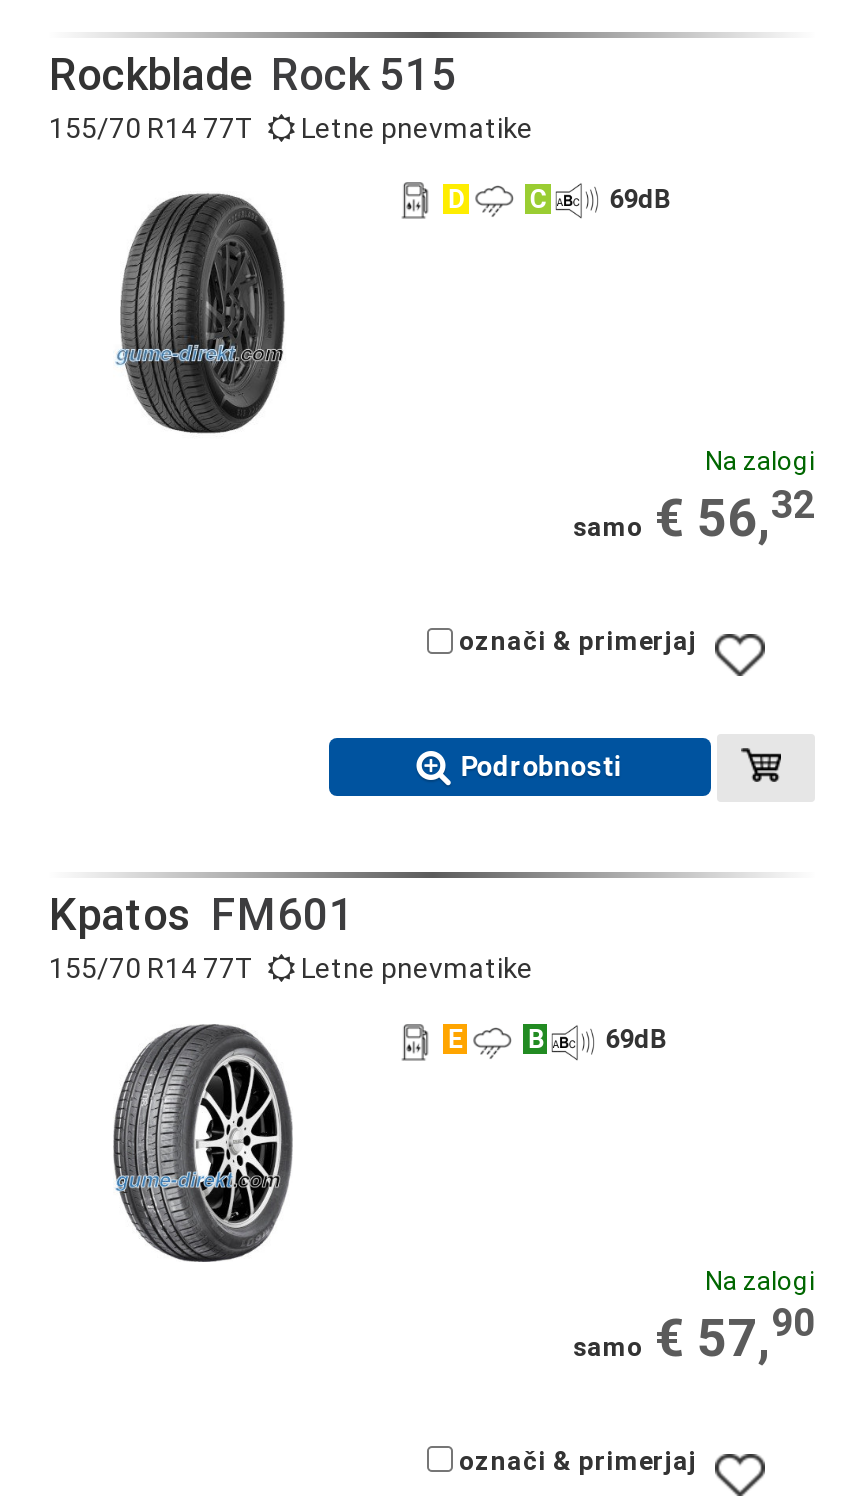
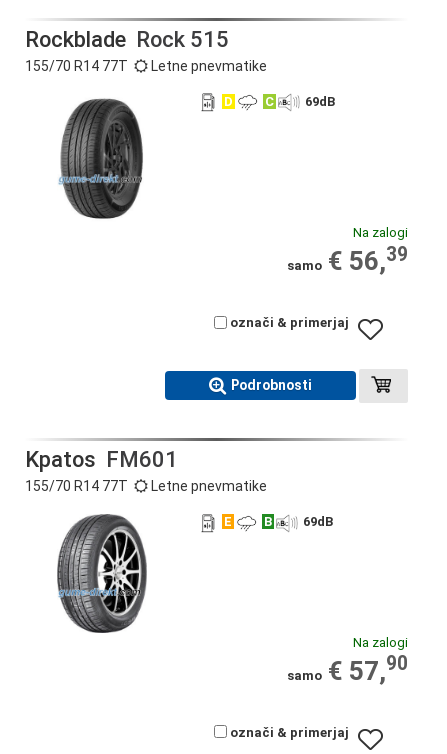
[573,481,815,549] samo € 56,32 -> [287,243,408,276] samo € 56,39

